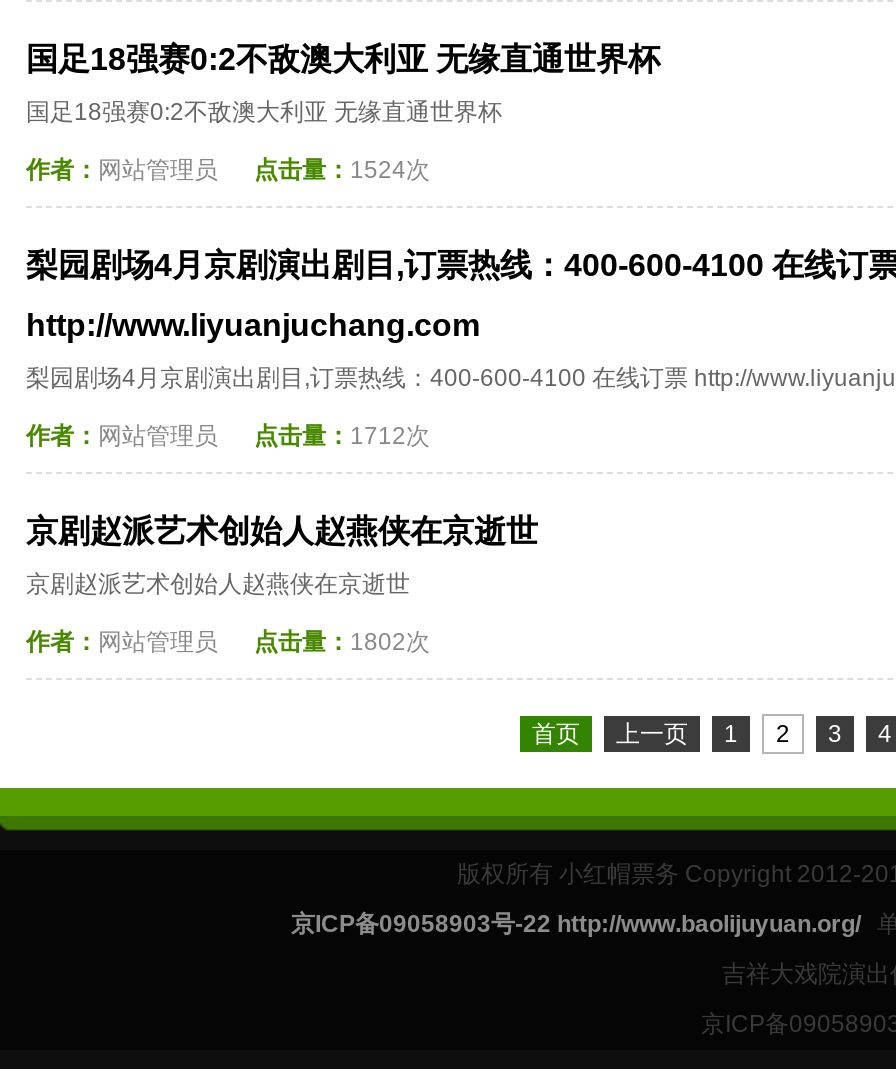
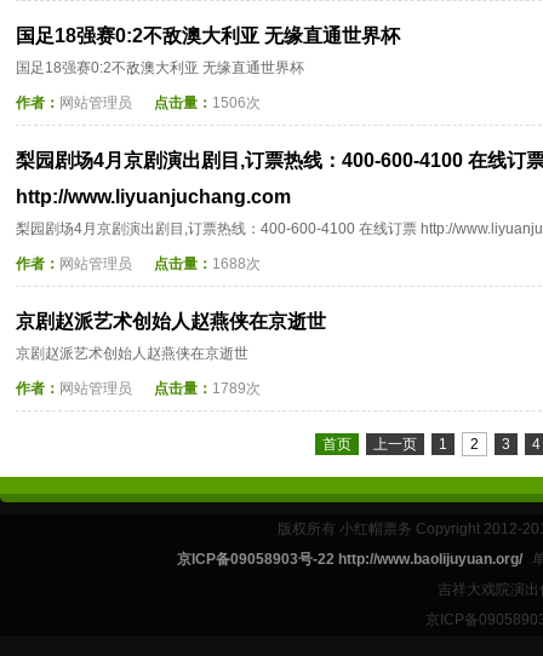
[26,156,430,184] 作者：网站管理员点击量：1524次 -> [16,94,261,111] 作者：网站管理员点击量：1506次
[26,422,430,450] 作者：网站管理员点击量：1712次 -> [16,255,261,272] 作者：网站管理员点击量：1688次
[26,628,430,656] 作者：网站管理员点击量：1802次 -> [16,380,261,397] 作者：网站管理员点击量：1789次

